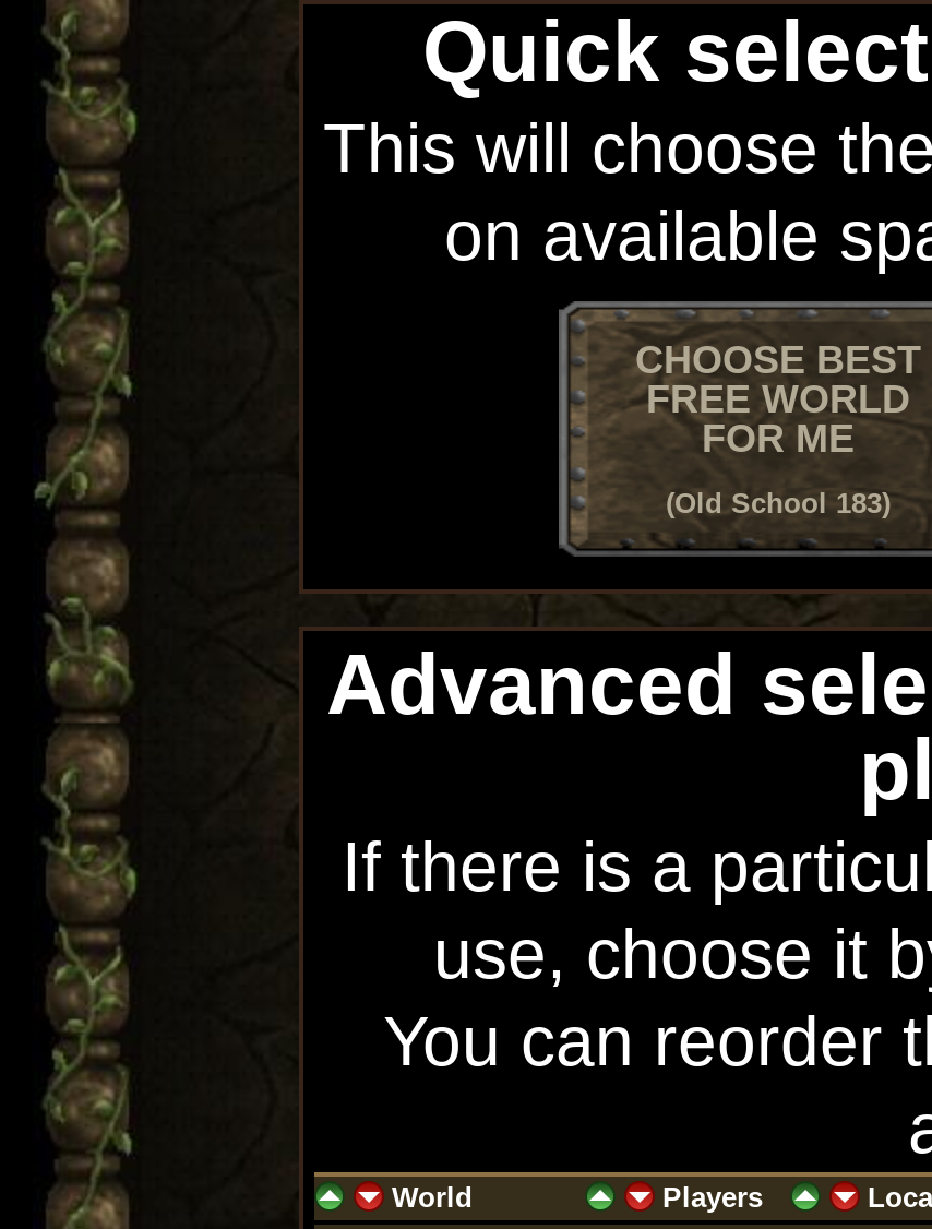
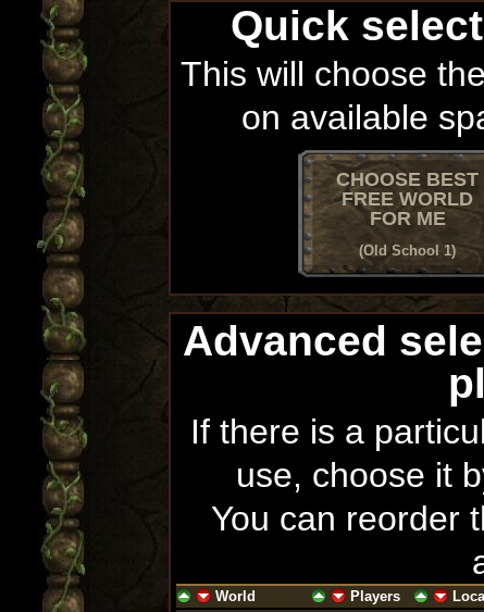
[666,487,891,520] (Old School 183) -> [359,242,456,259] (Old School 1)

